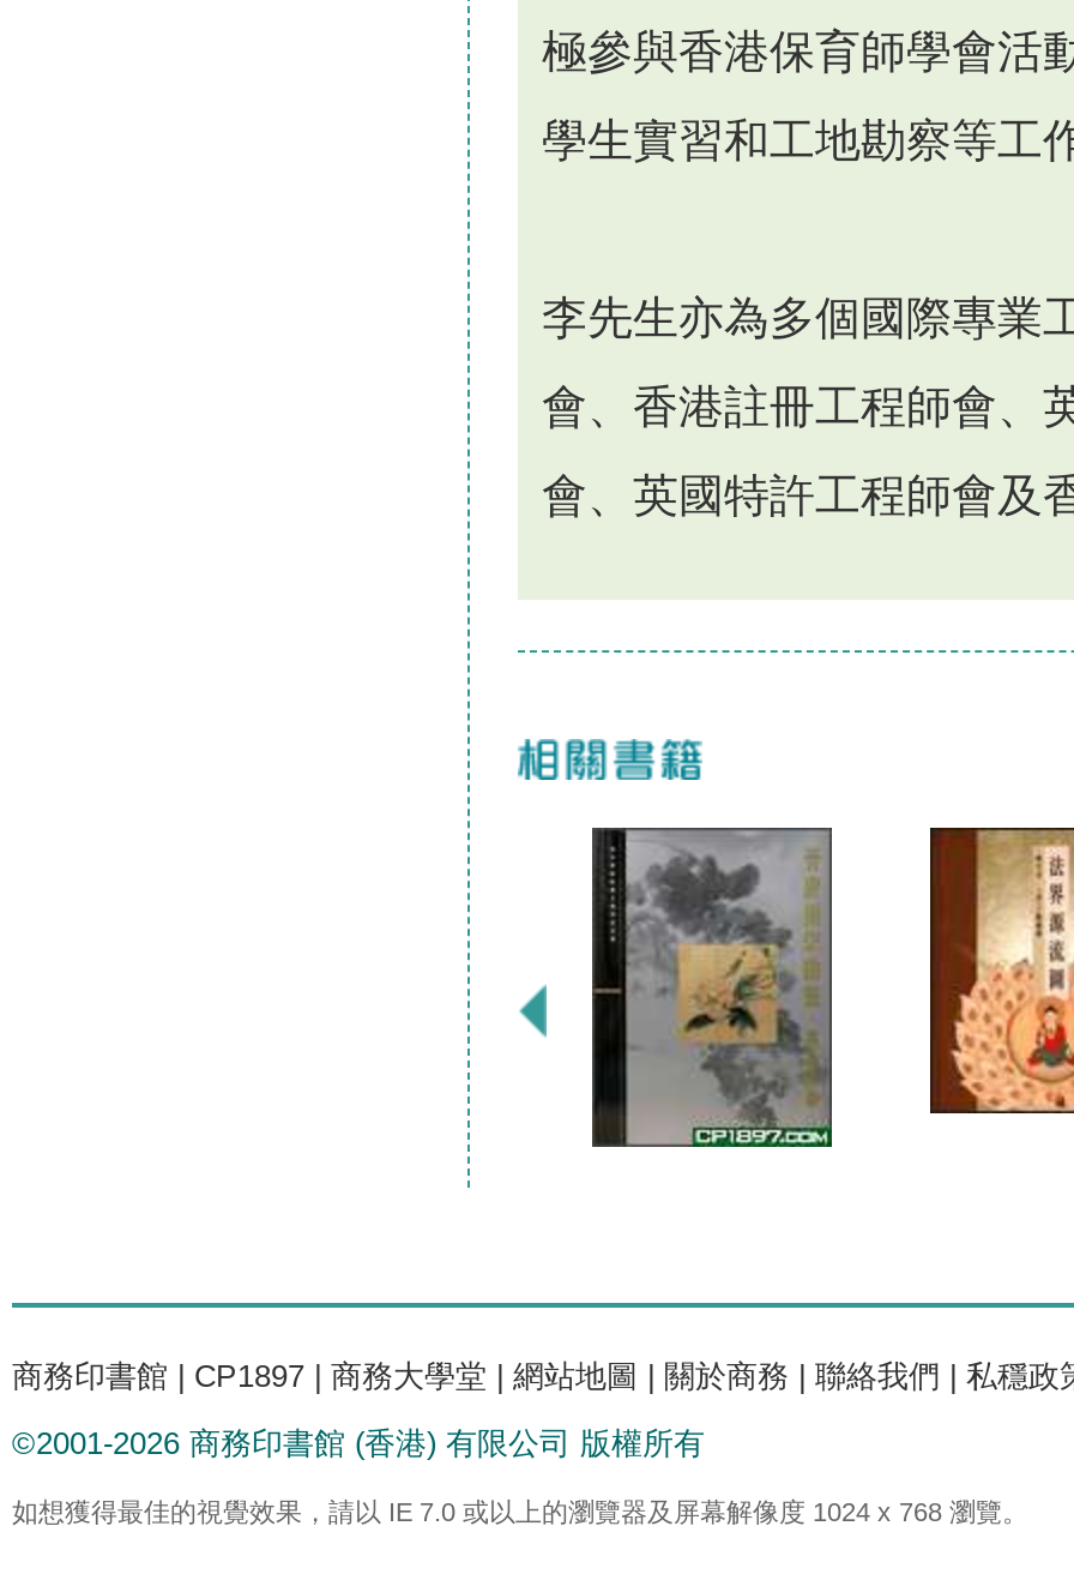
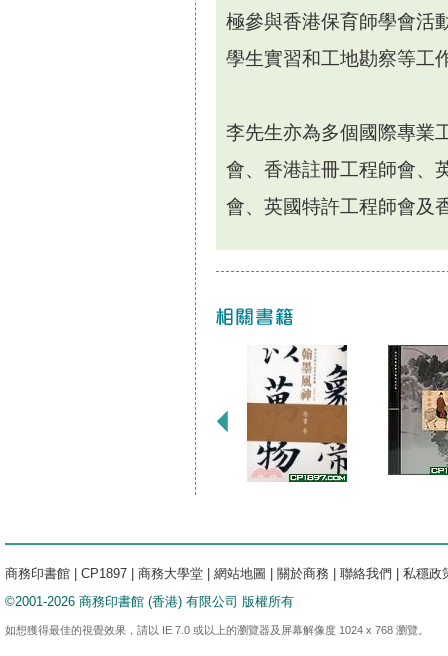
[590,825,834,1157] [image] -> [246,345,348,483] [image]
[930,828,1067,1140] [image] -> [387,345,445,476] [image]

